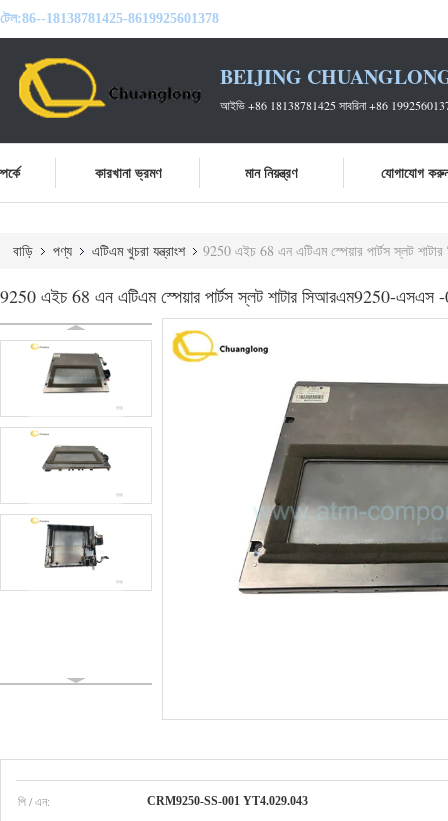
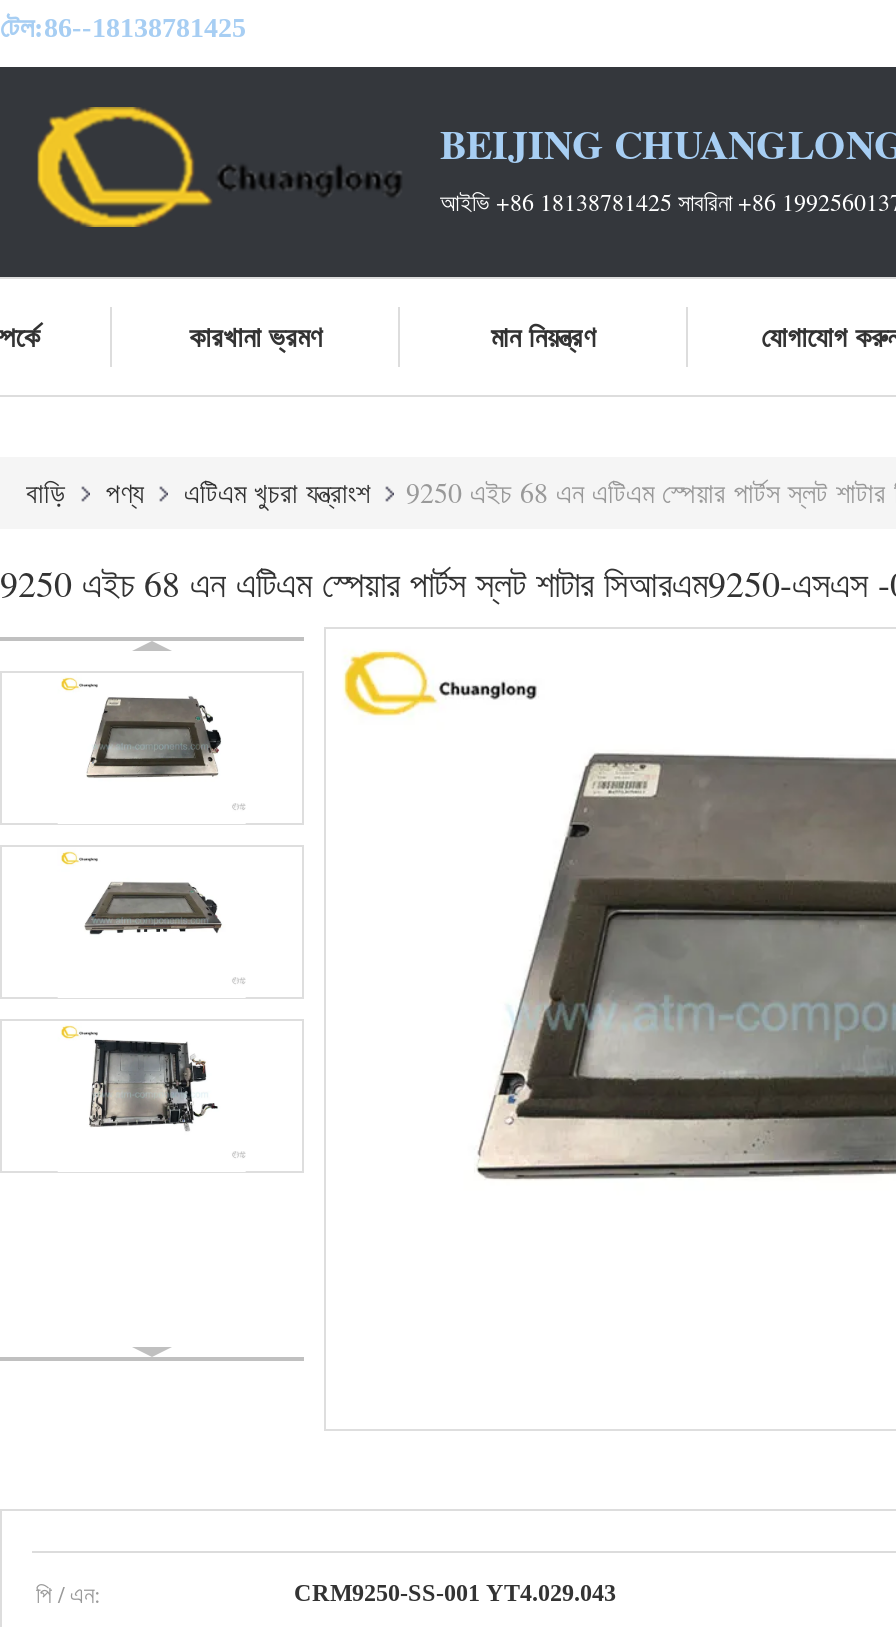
[0,11,219,26] টেল:86--18138781425-8619925601378 -> [0,13,246,43] টেল:86--18138781425

